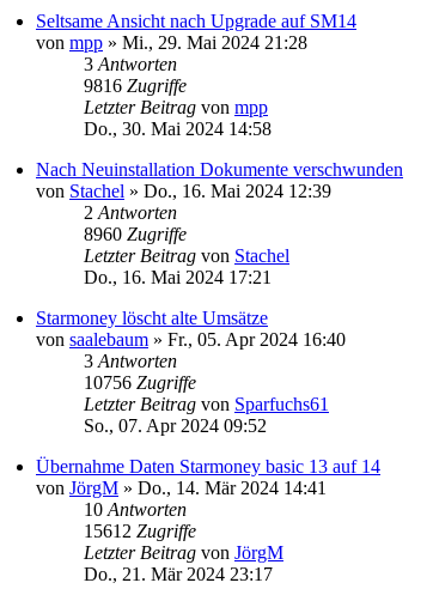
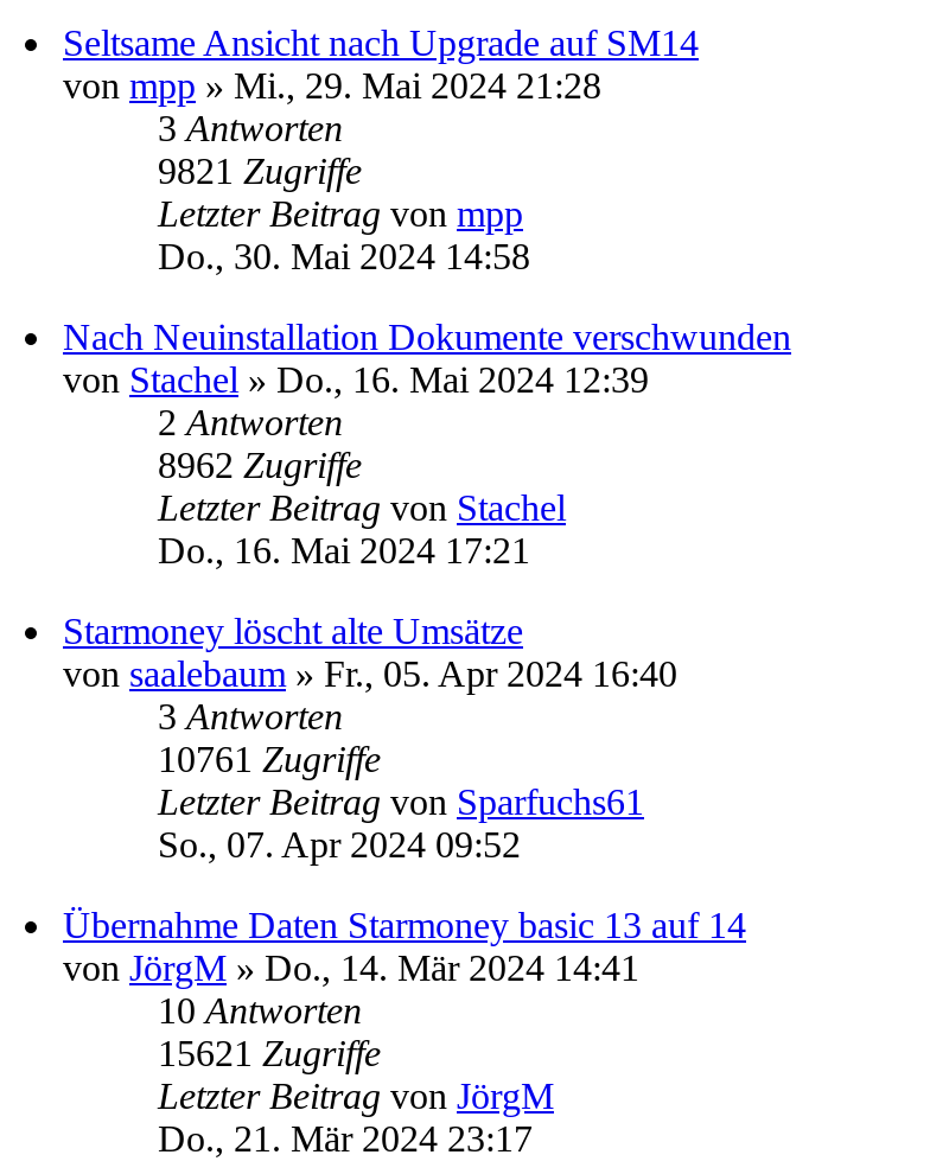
[84,75,187,96] 9816 Zugriffe -> [158,150,362,191] 9821 Zugriffe
[84,224,187,244] 8960 Zugriffe -> [158,444,362,485] 8962 Zugriffe
[84,372,196,393] 10756 Zugriffe -> [158,739,381,779] 10761 Zugriffe
[84,521,196,541] 15612 Zugriffe -> [158,1033,381,1073] 15621 Zugriffe

